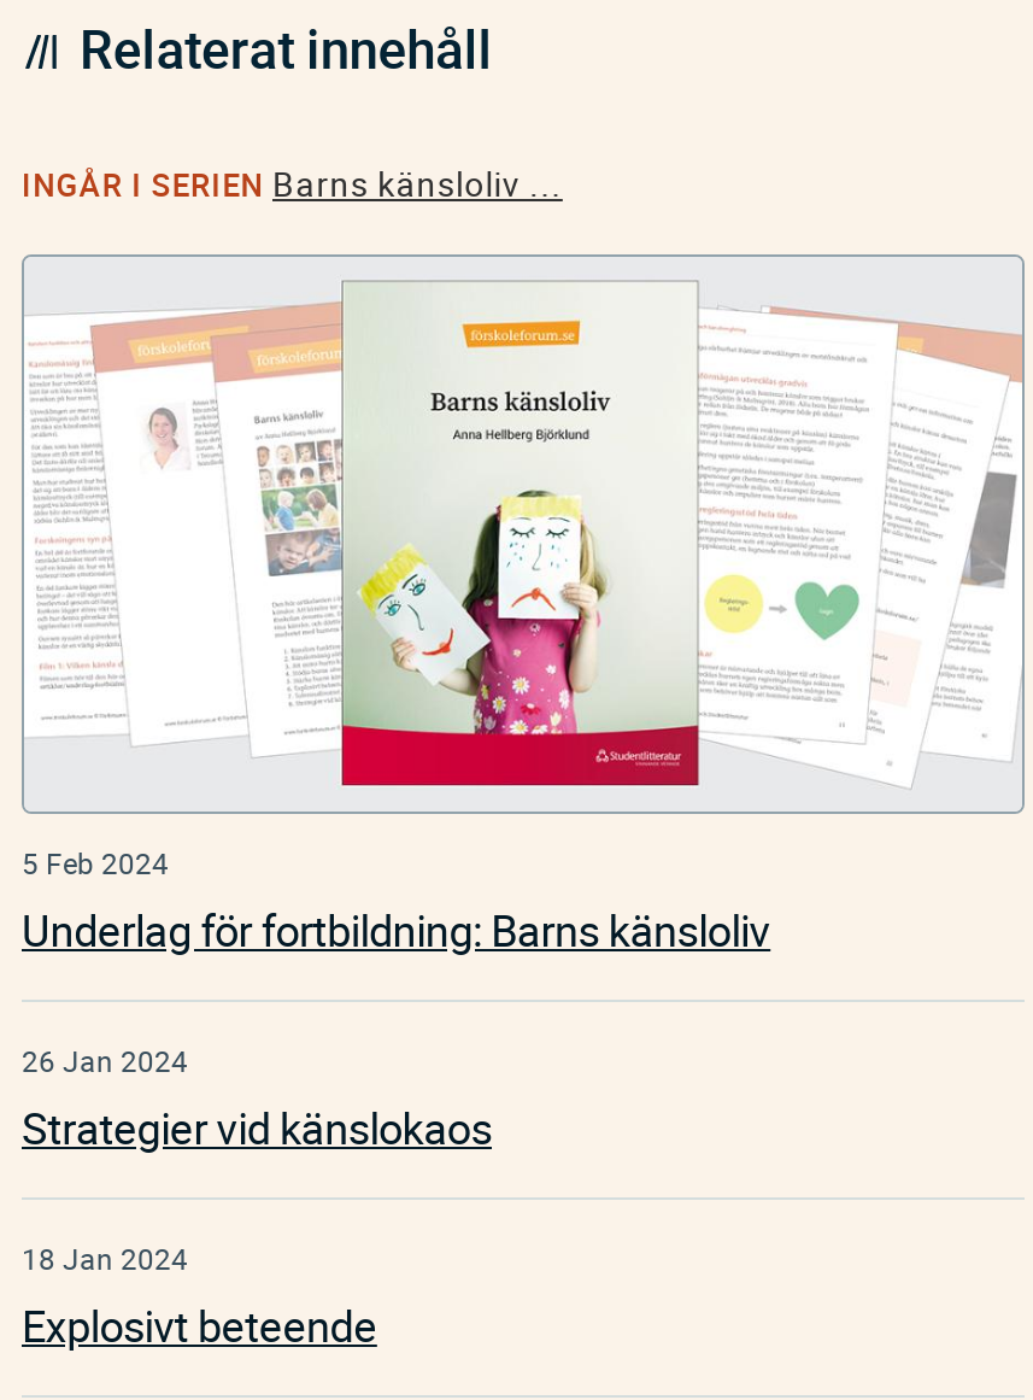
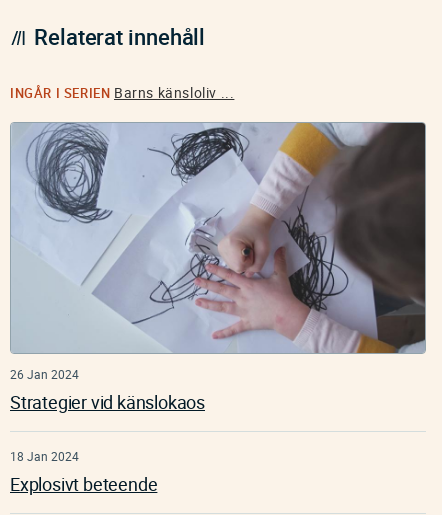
[24,257,1022,812] [image] -> [10,122,426,354] [image]
[22,844,770,960] 5 Feb 2024 | Underlag för fortbildning: Barns känsloliv -> none

